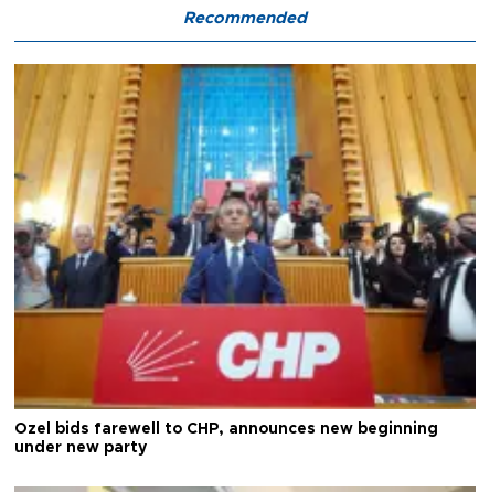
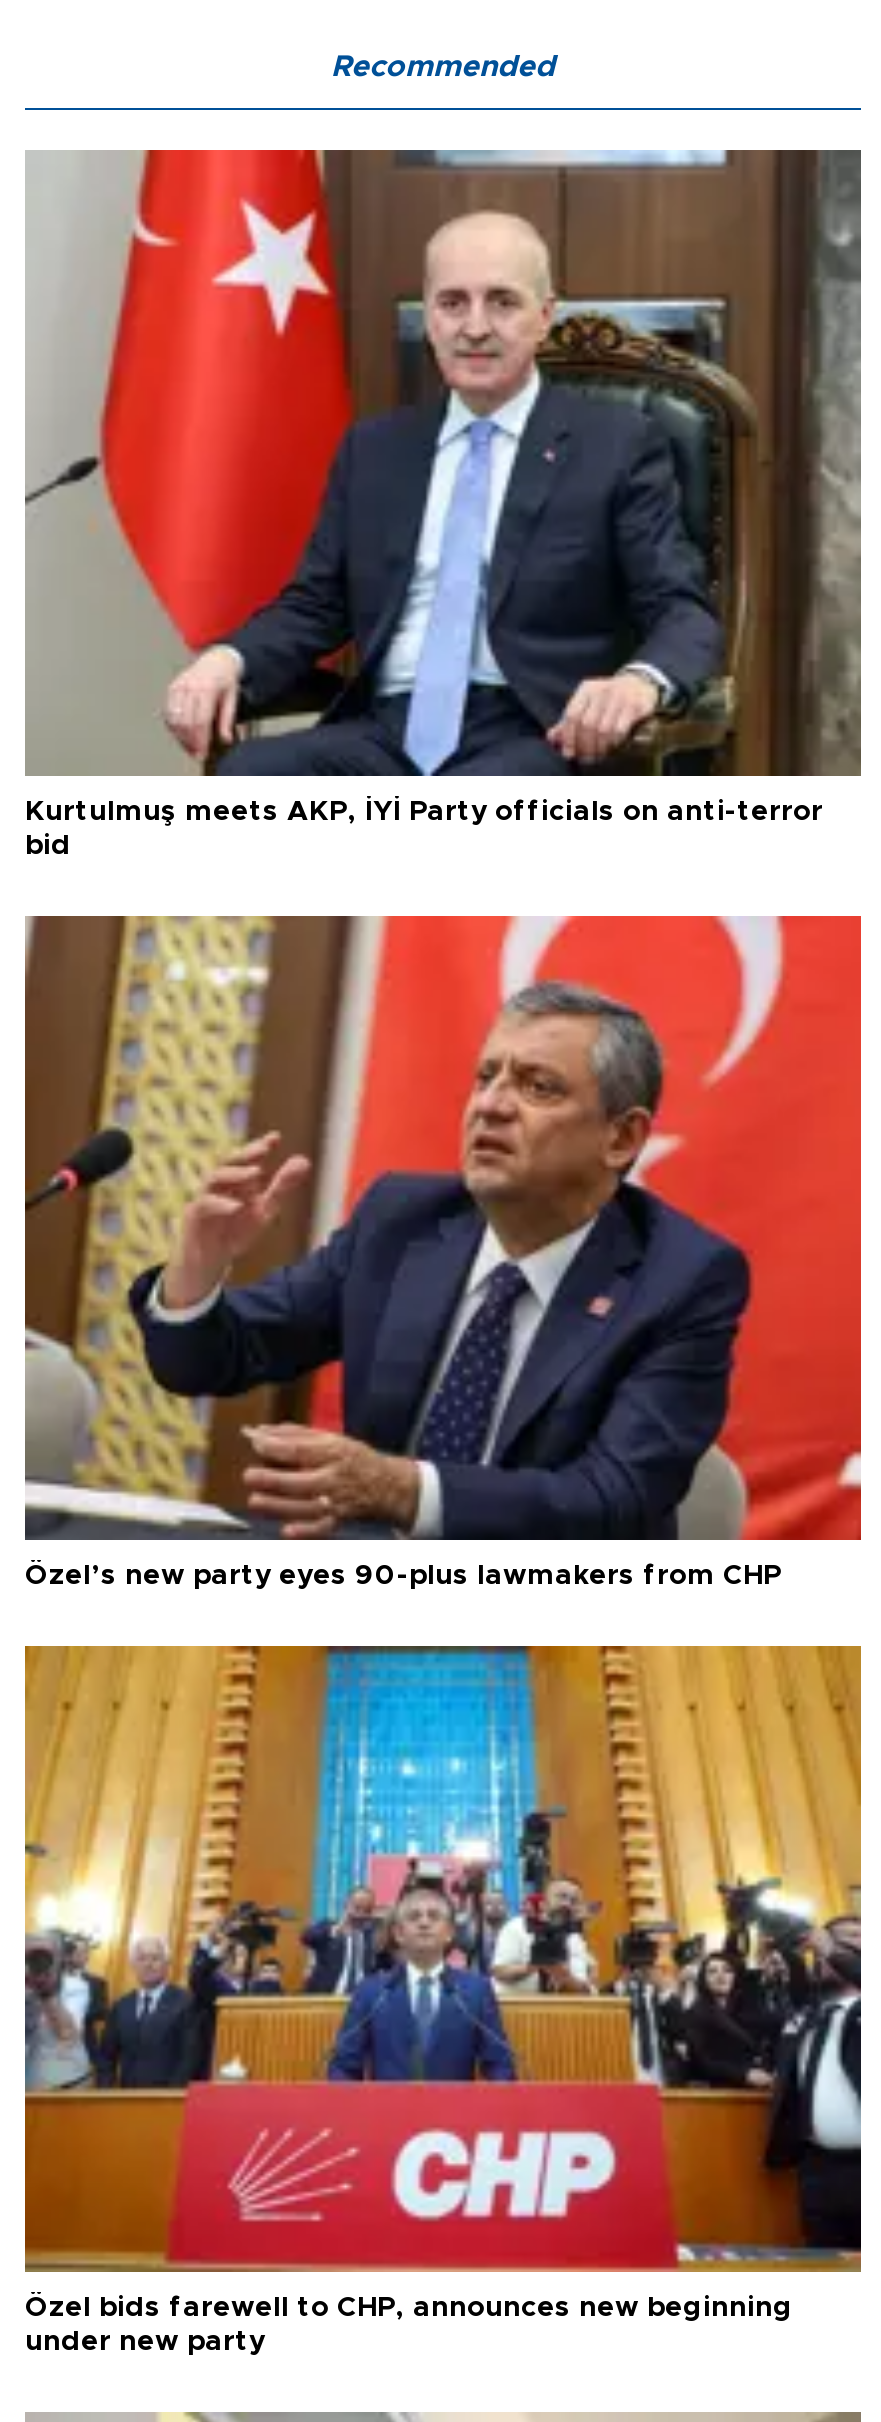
none -> [25,148,863,859] [image] | Kurtulmuş meets AKP, İYİ Party officials on anti-terror | bid
none -> [25,914,861,1590] [image] | Özel’s new party eyes 90-plus lawmakers from CHP

